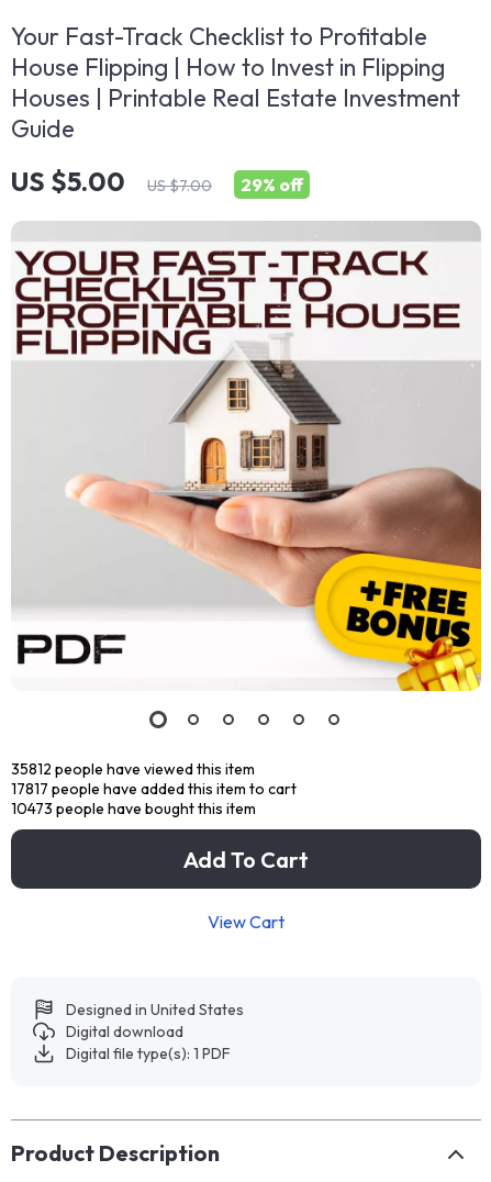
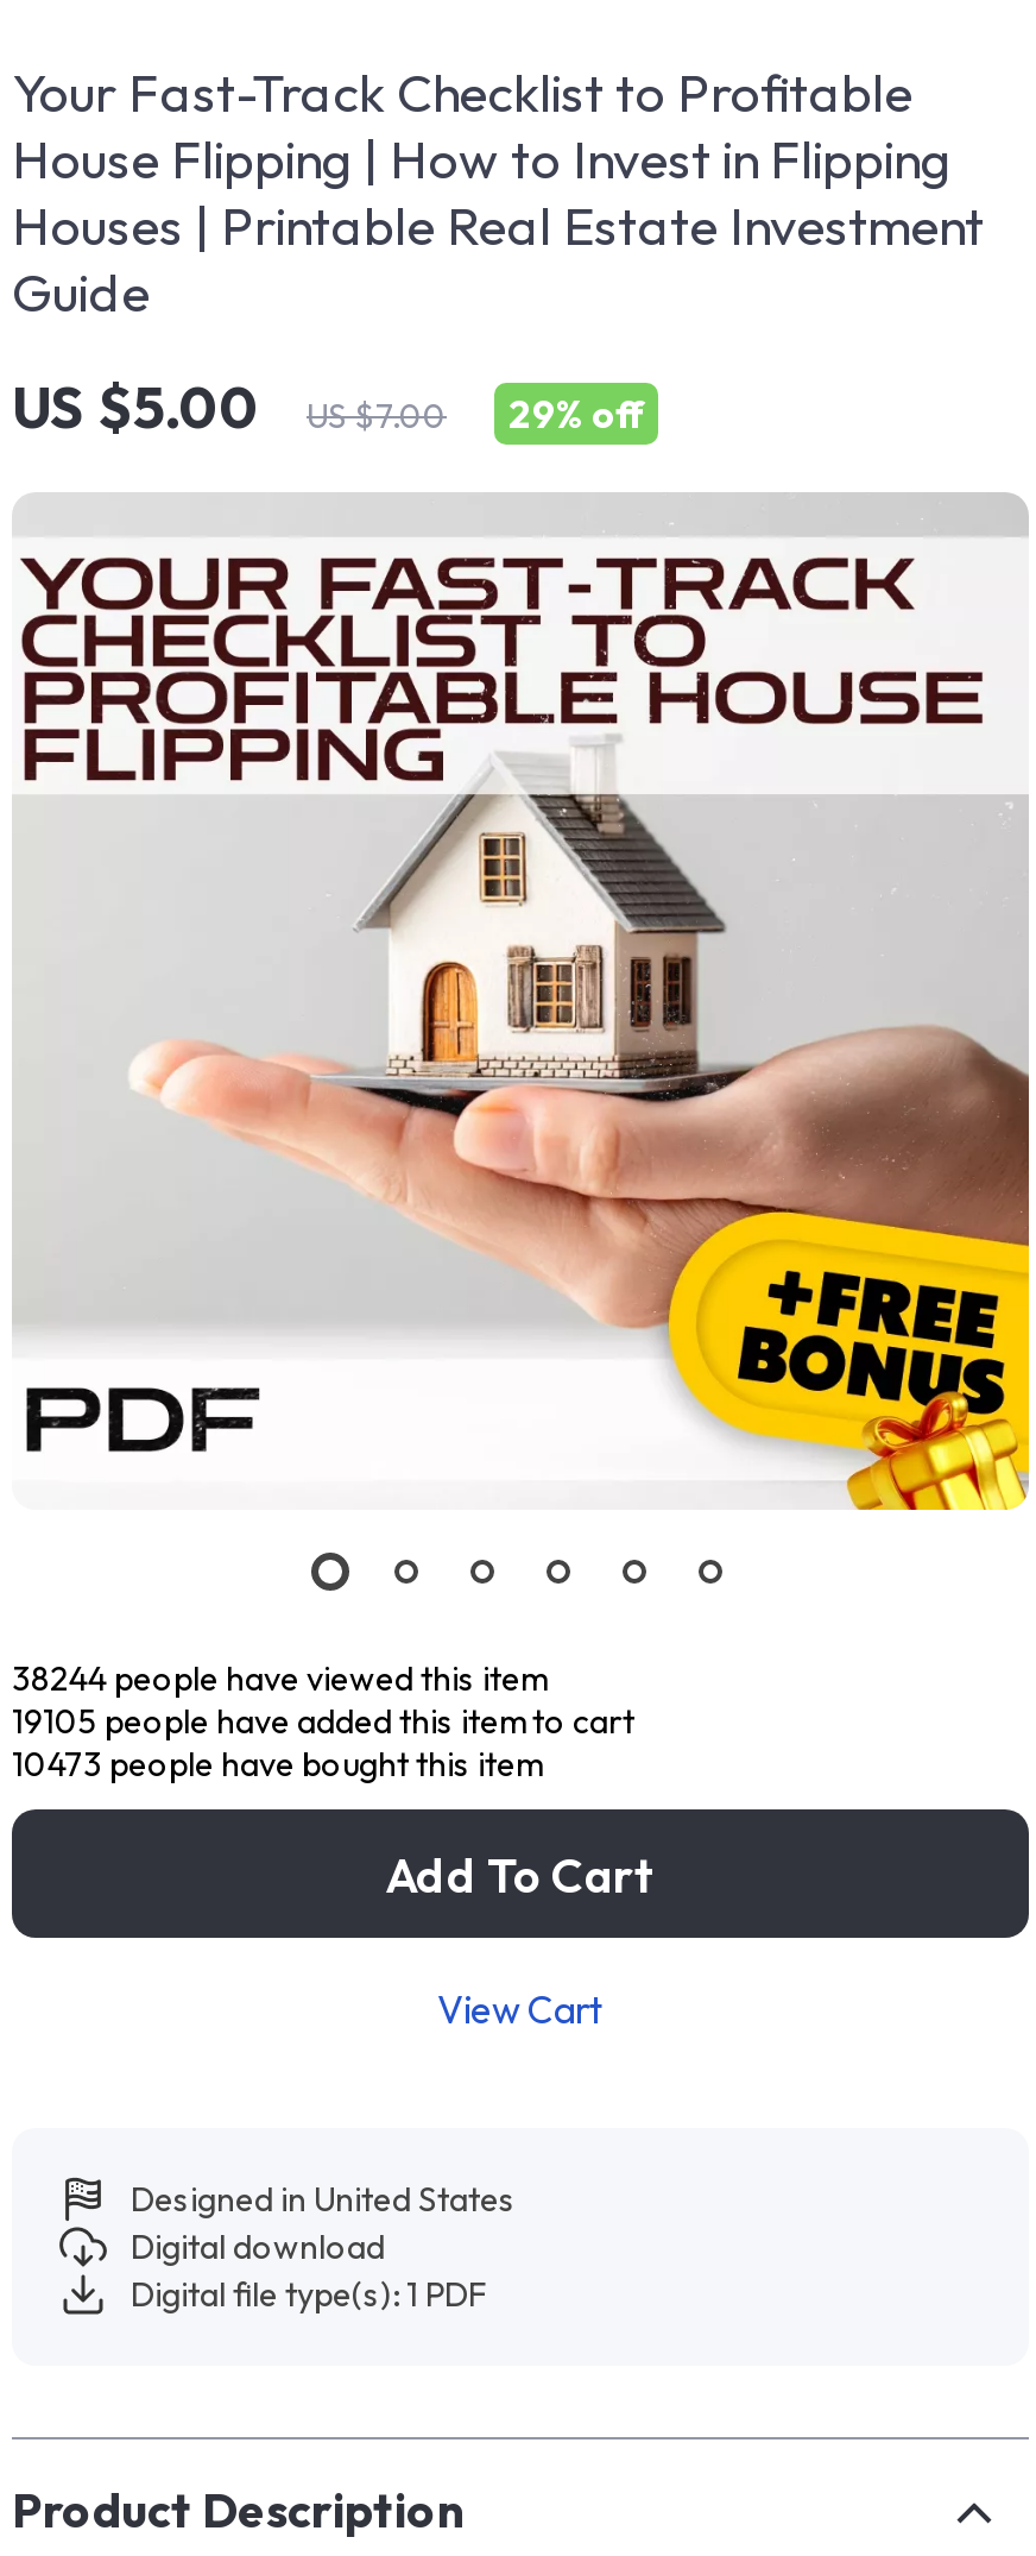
[11,759,255,779] 35812 people have viewed this item -> [12,1657,547,1700] 38244 people have viewed this item
[11,779,297,799] 17817 people have added this item to cart -> [12,1700,634,1743] 19105 people have added this item to cart

